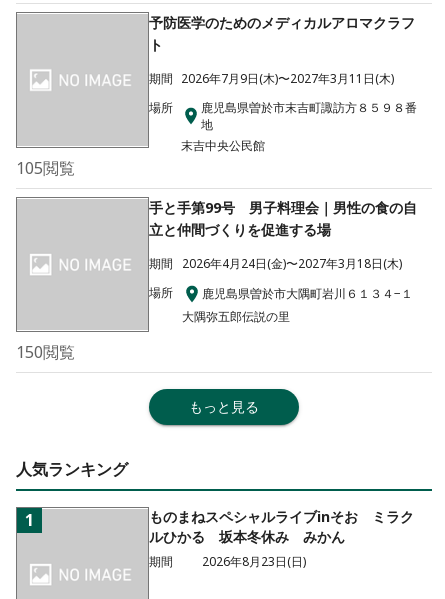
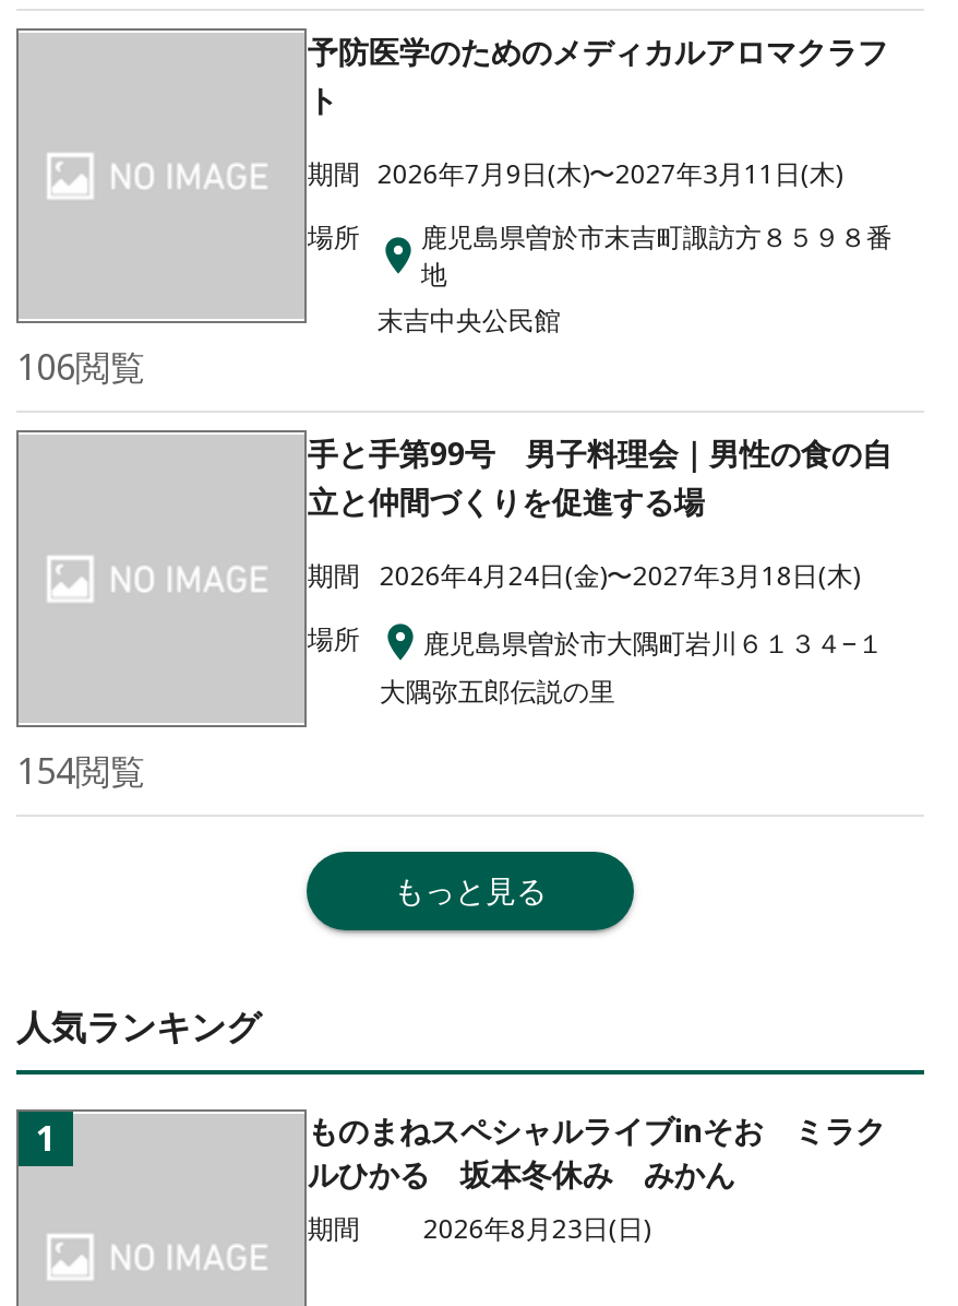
[16,156,75,178] 105閲覧 -> [16,343,145,391] 106閲覧
[16,341,75,363] 150閲覧 -> [16,746,145,794] 154閲覧

